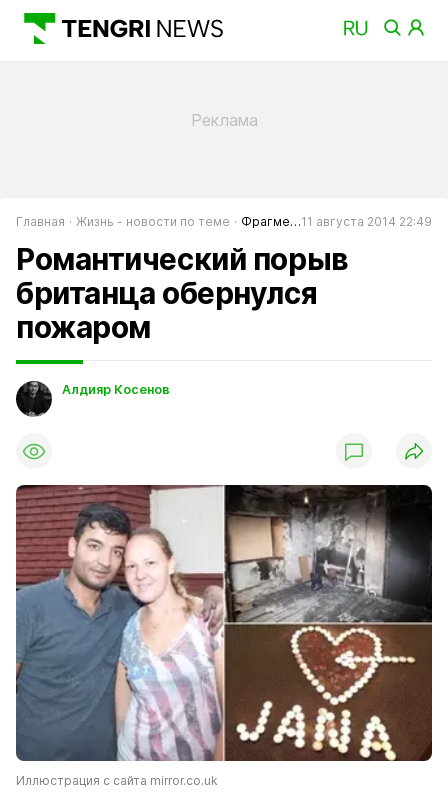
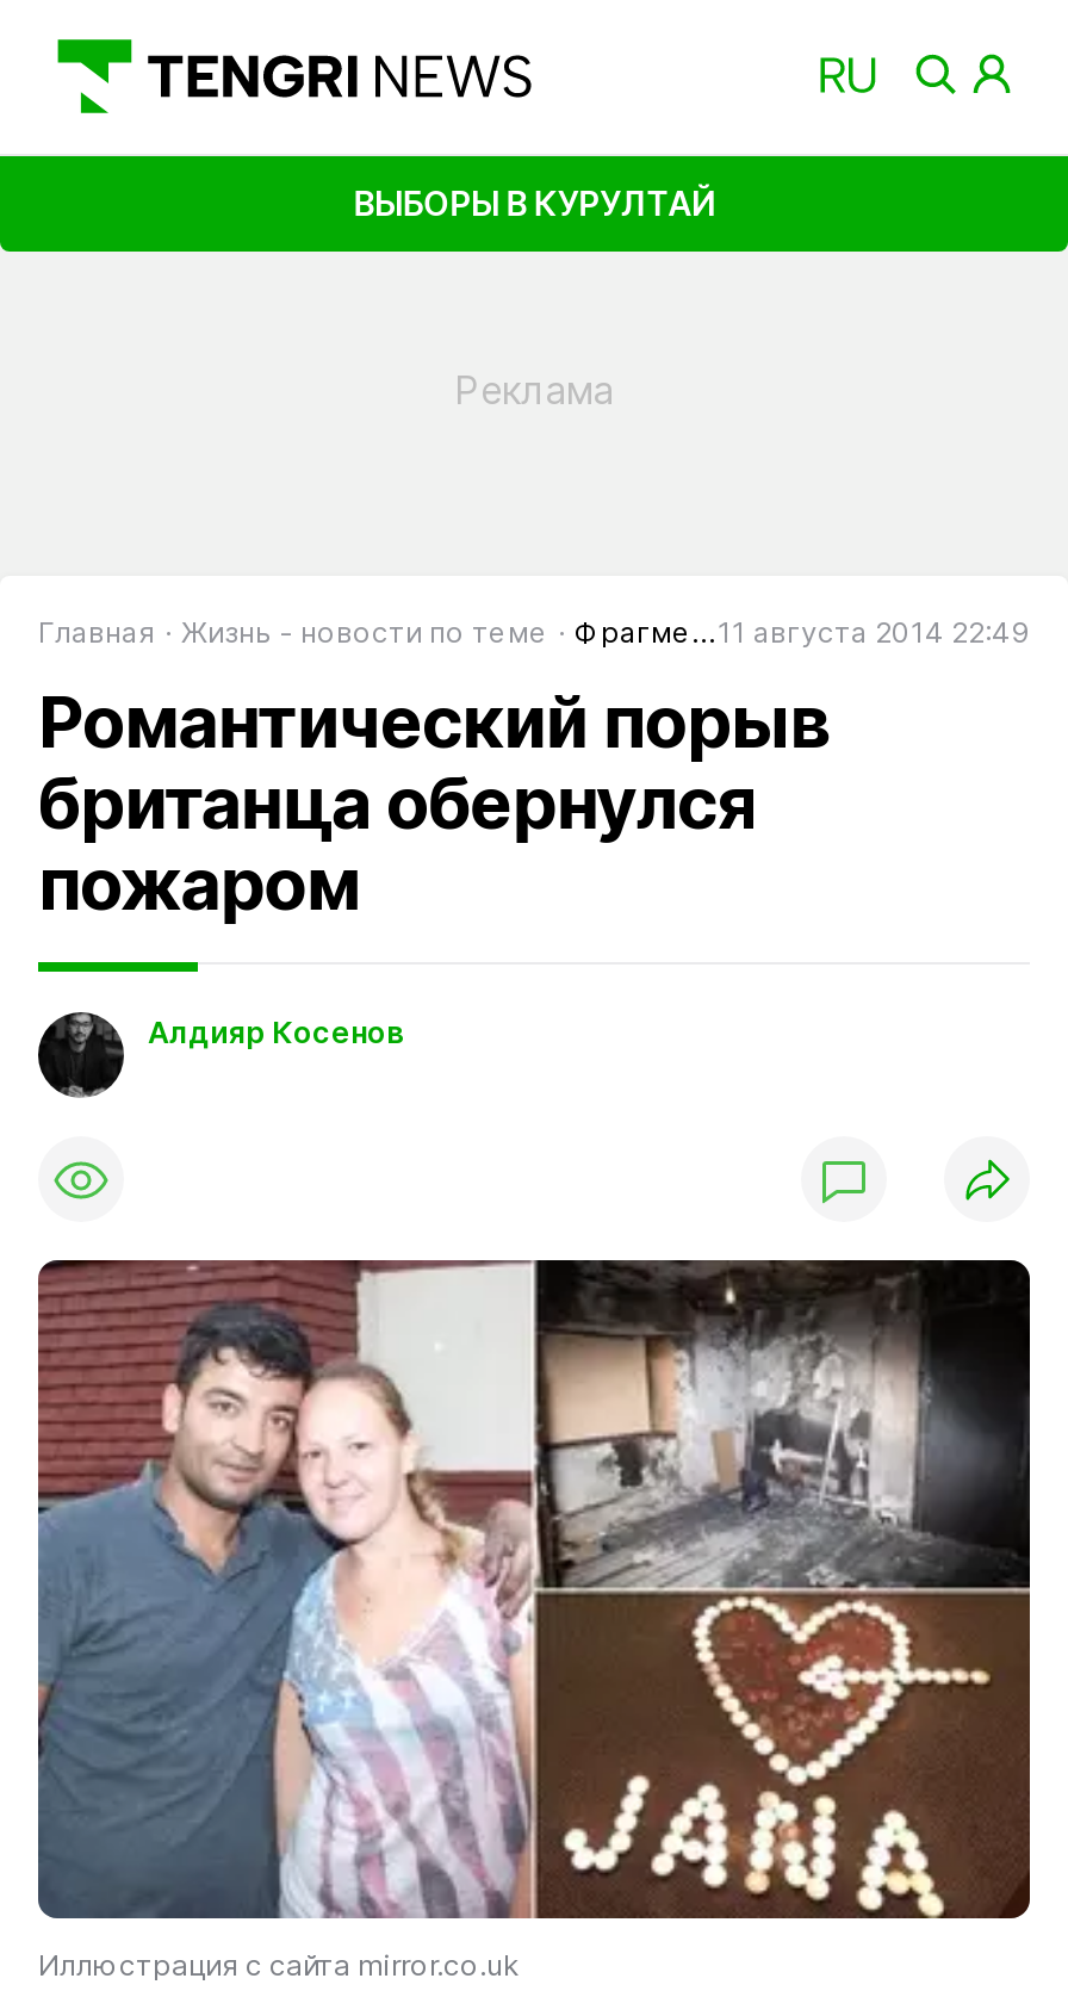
none -> [353,182,715,222] ВЫБОРЫ В КУРУЛТАЙ

